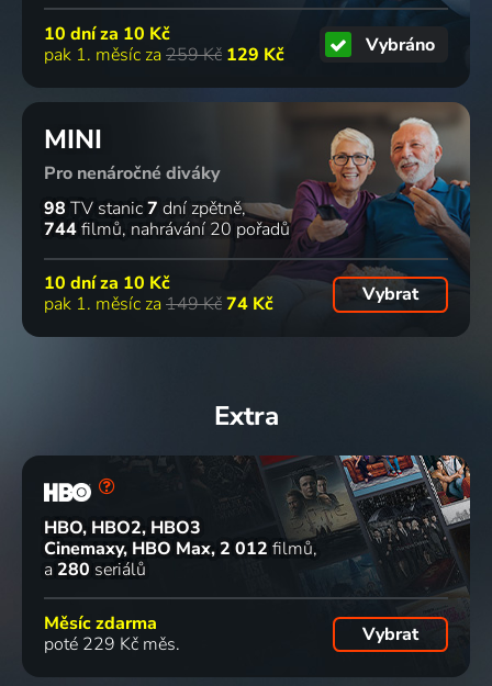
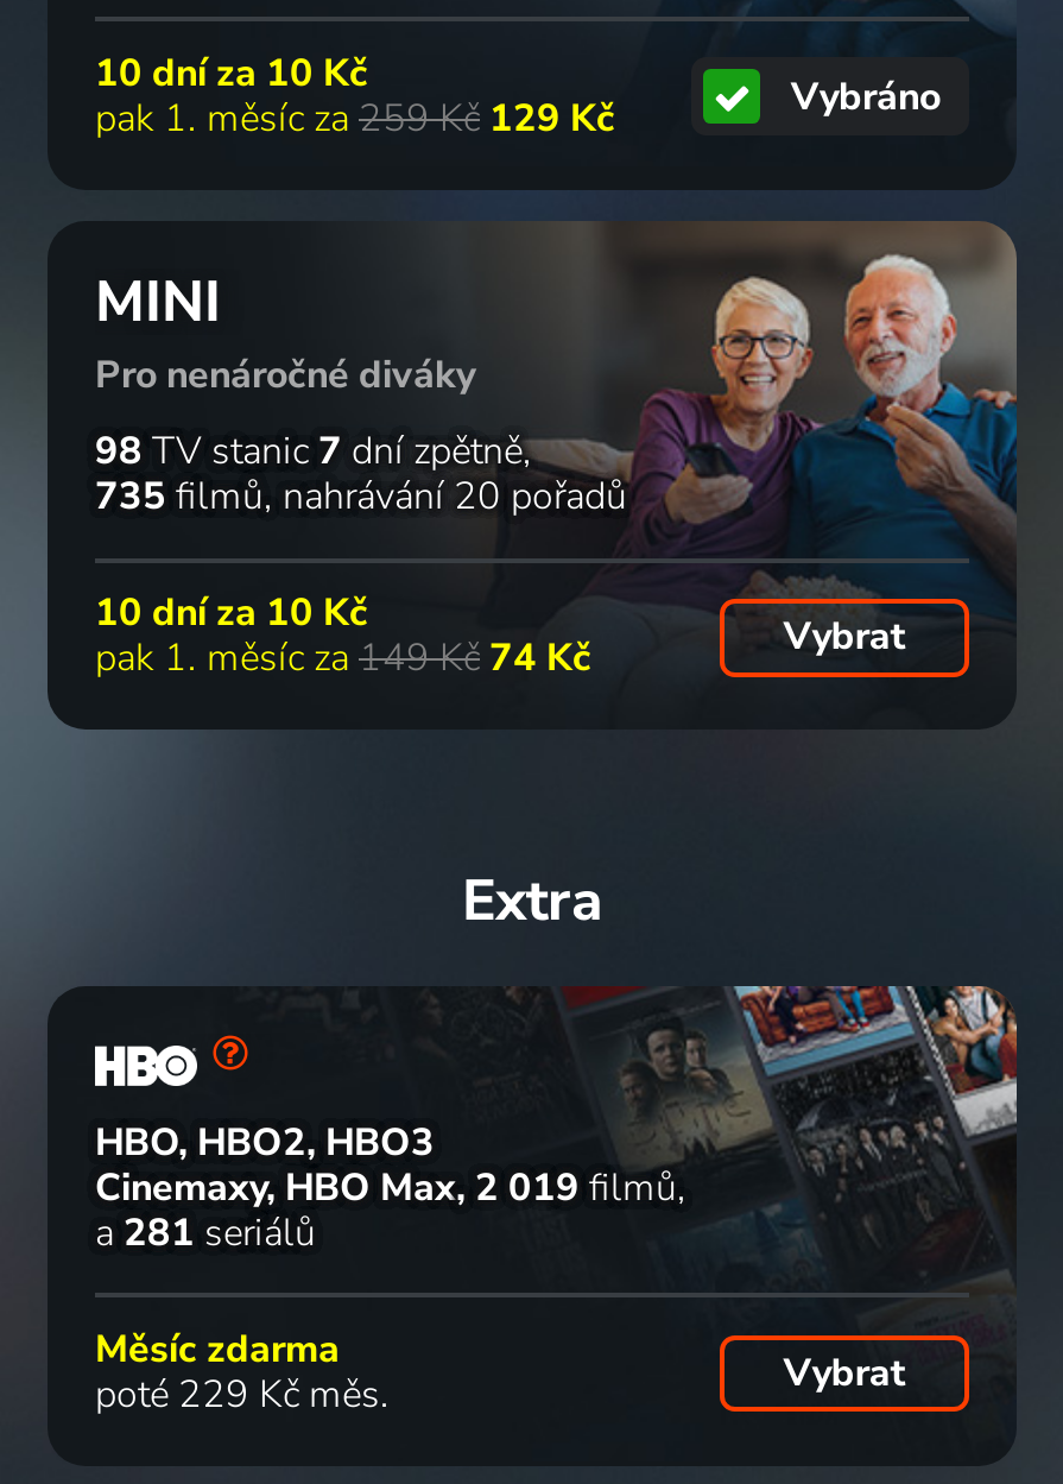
[44,217,290,242] 744 filmů nahrávání 20 pořadů -> [95,471,627,523] 735 filmů nahrávání 20 pořadů
[44,536,313,560] Cinemaxy, HBO Max 2 012 filmů -> [95,1161,677,1213] Cinemaxy, HBO Max 2 019 filmů
[44,557,146,581] a 280 seriálů -> [95,1206,316,1258] a 281 seriálů

